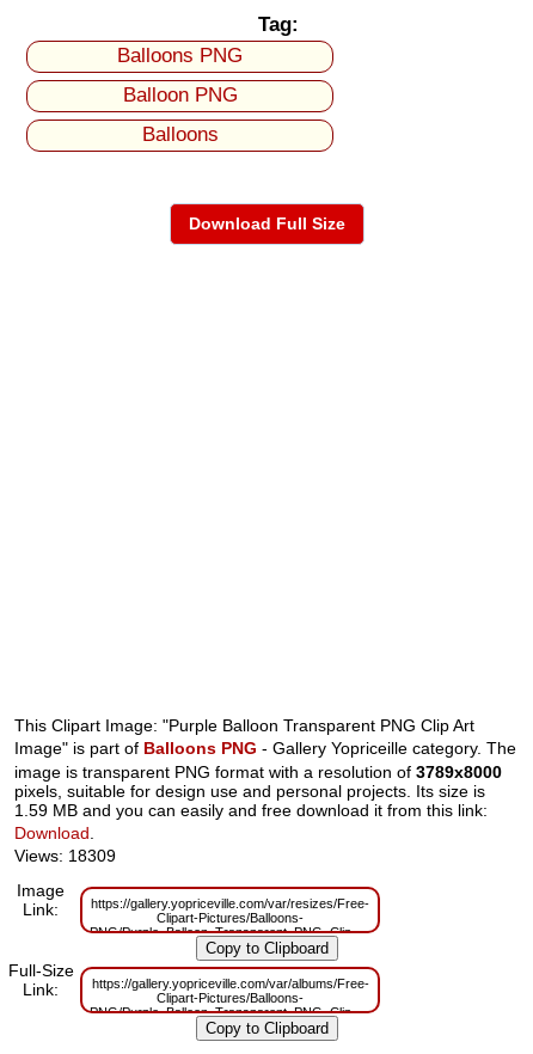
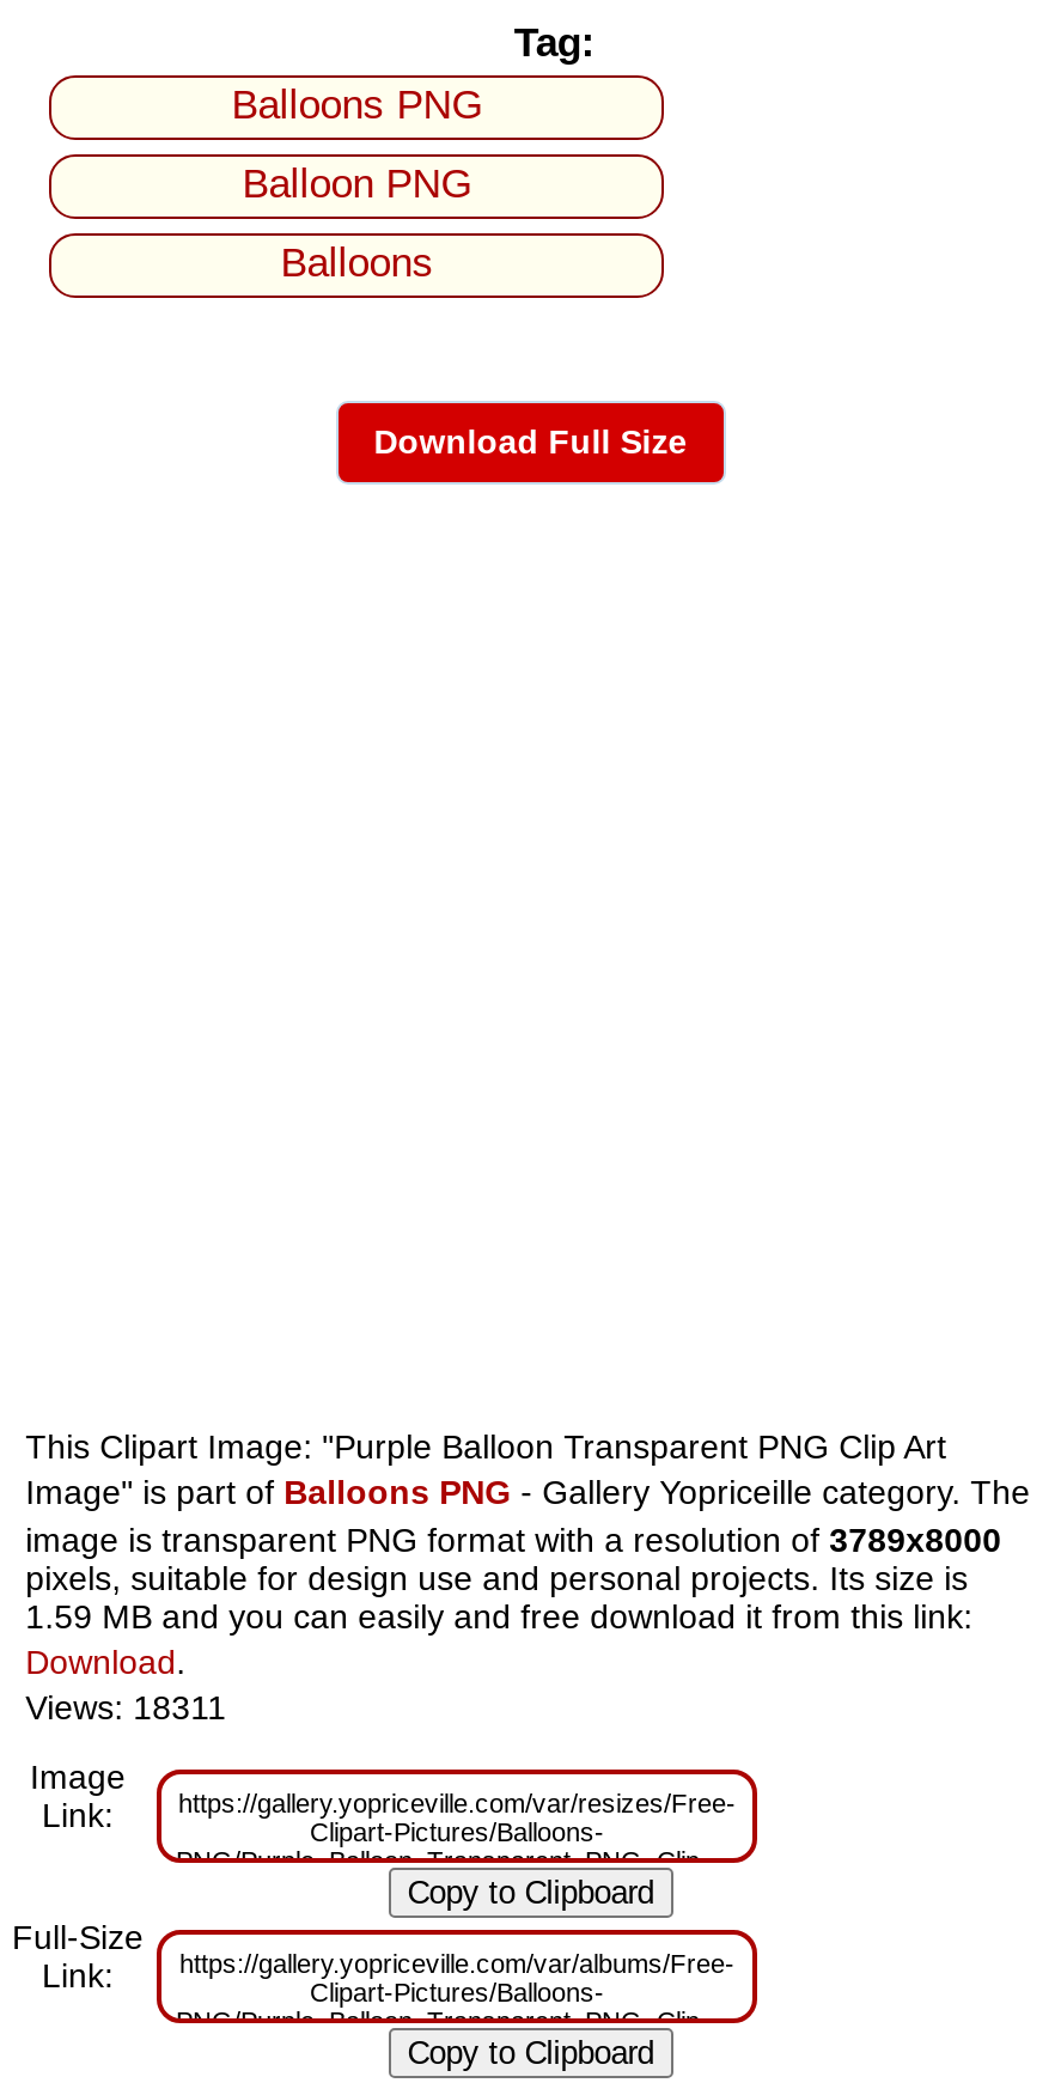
[14,846,116,865] Views: 18309 -> [25,1689,226,1727] Views: 18311

